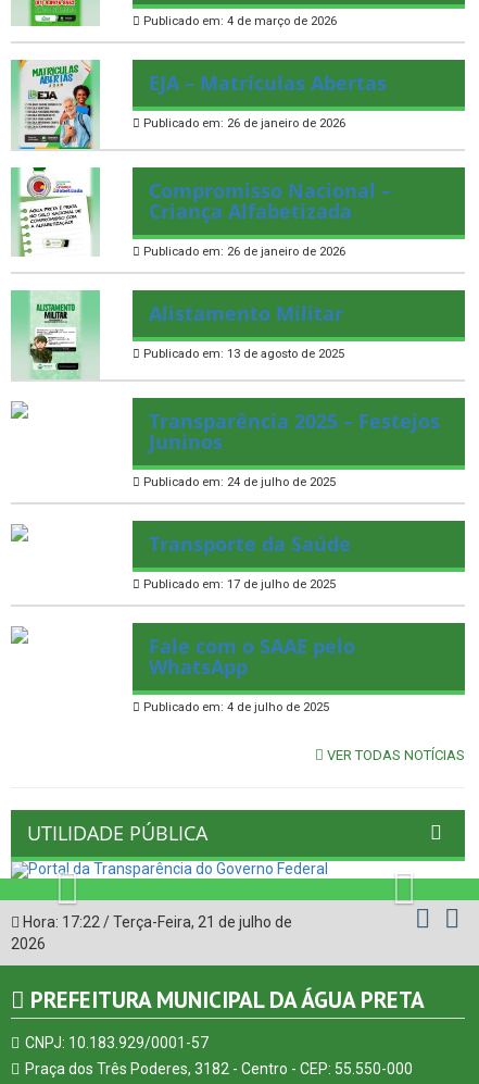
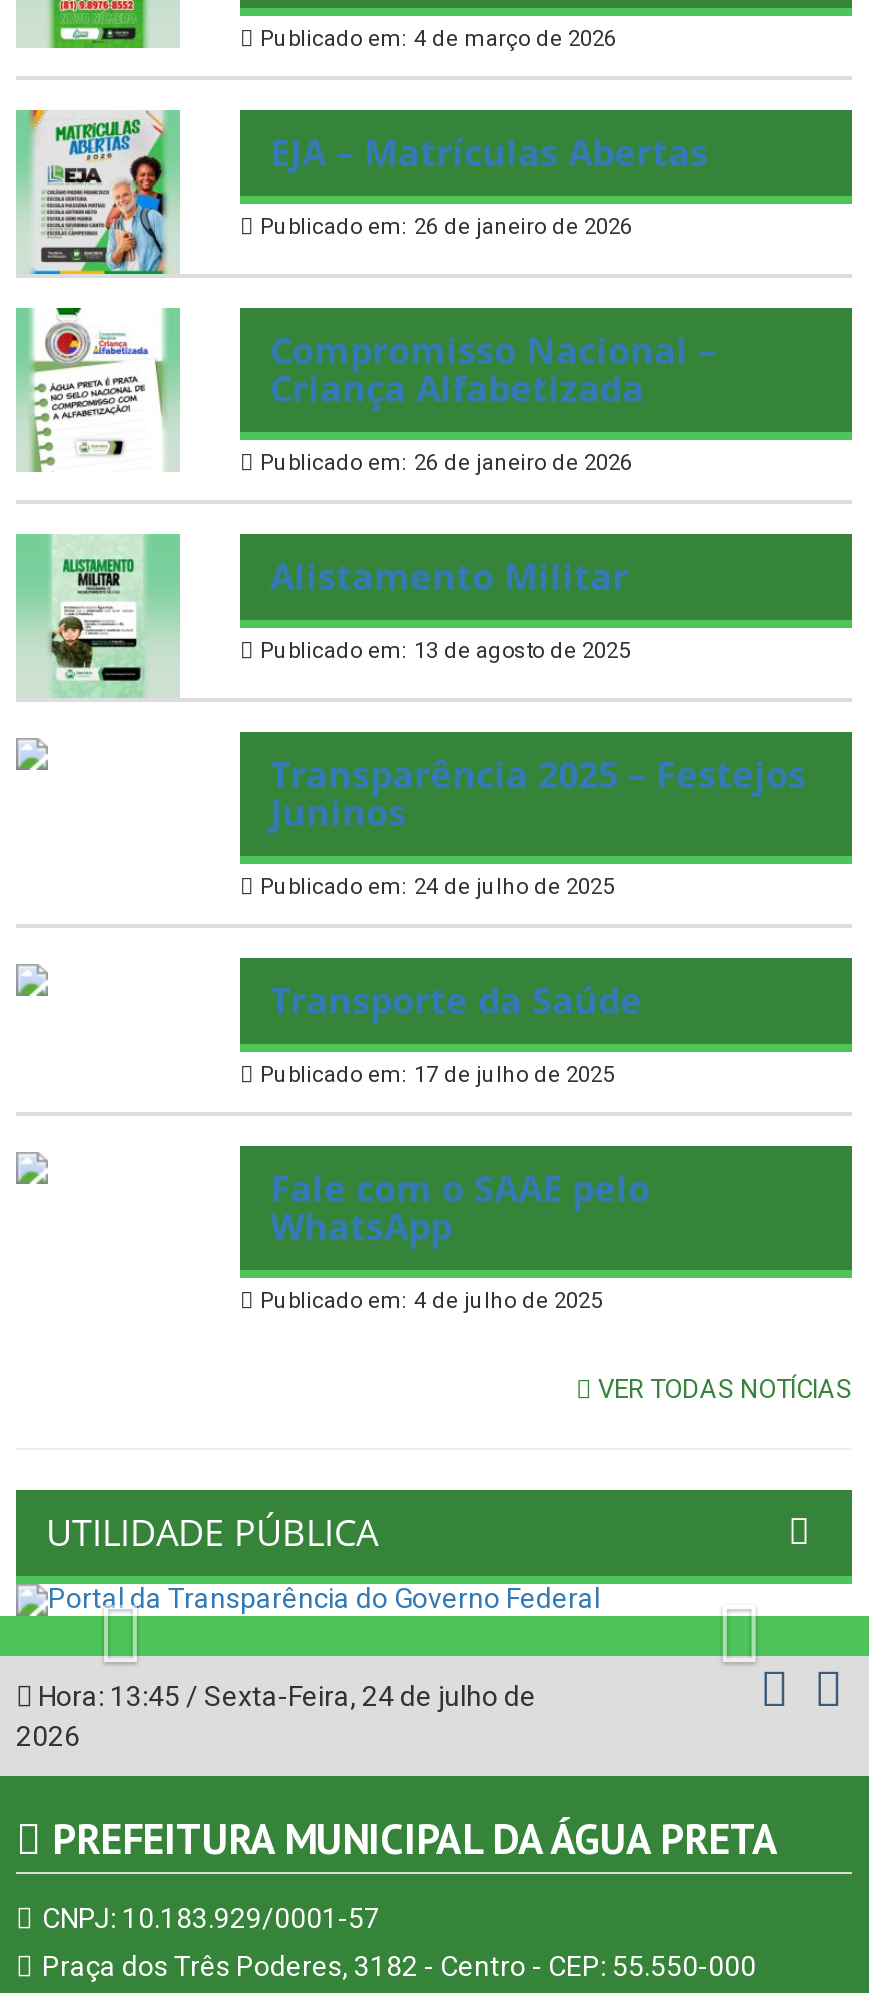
[20,913,292,930] Hora: 17:22 / Terça-Feira, 21 de julho de -> [32,1680,536,1712] Hora: 13:45 / Sexta-Feira, 24 de julho de

